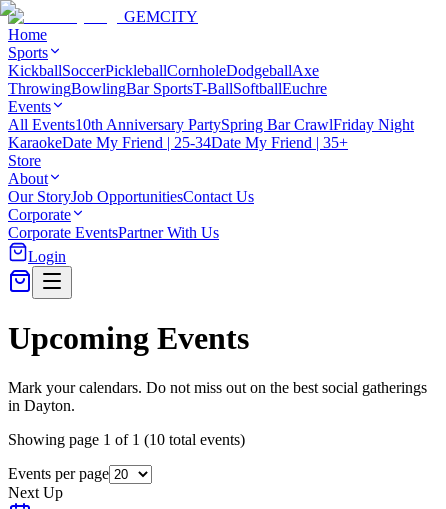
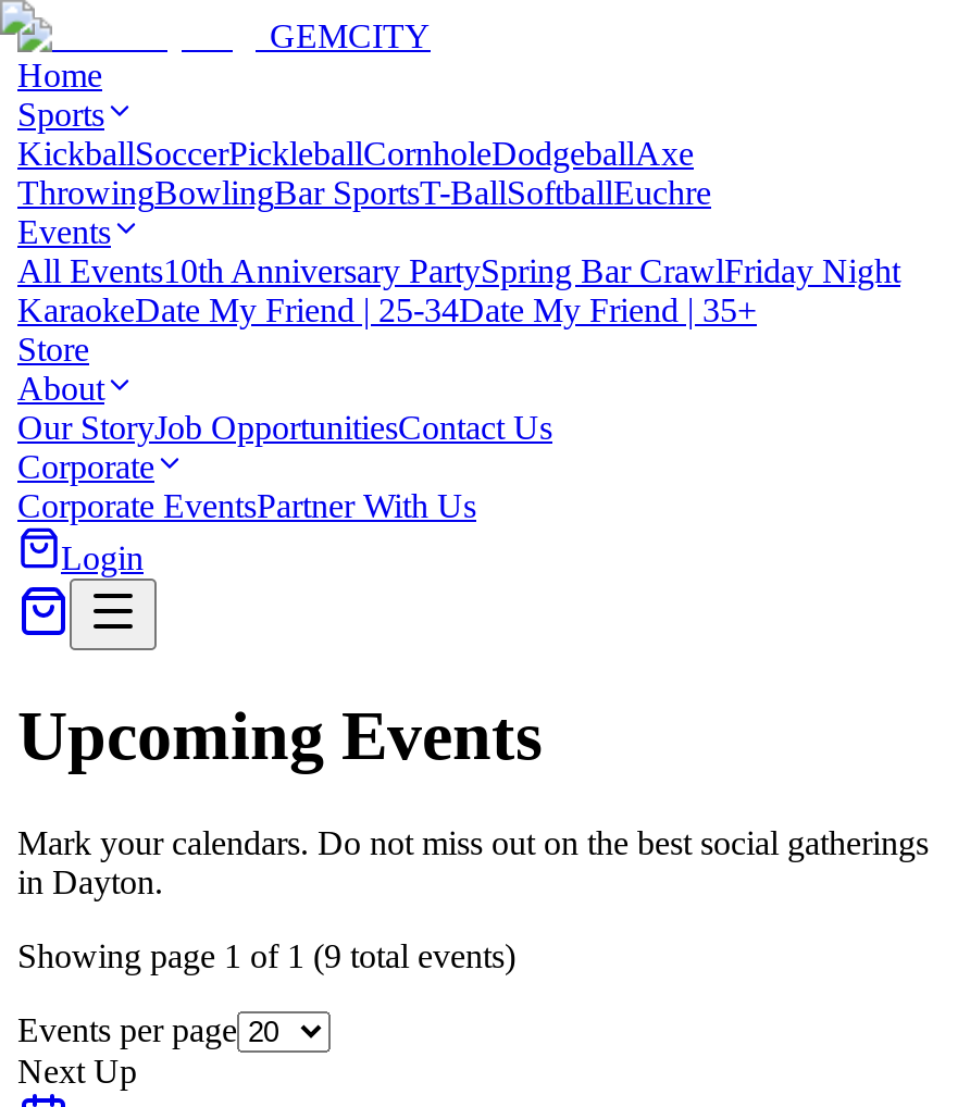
[8,431,245,448] Showing page 1 of 1 (10 total events) -> [17,937,515,974] Showing page 1 of 1 (9 total events)

